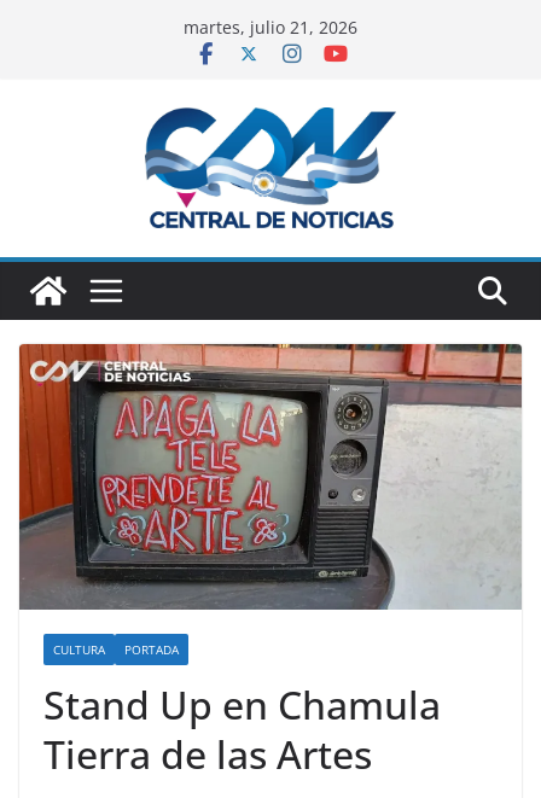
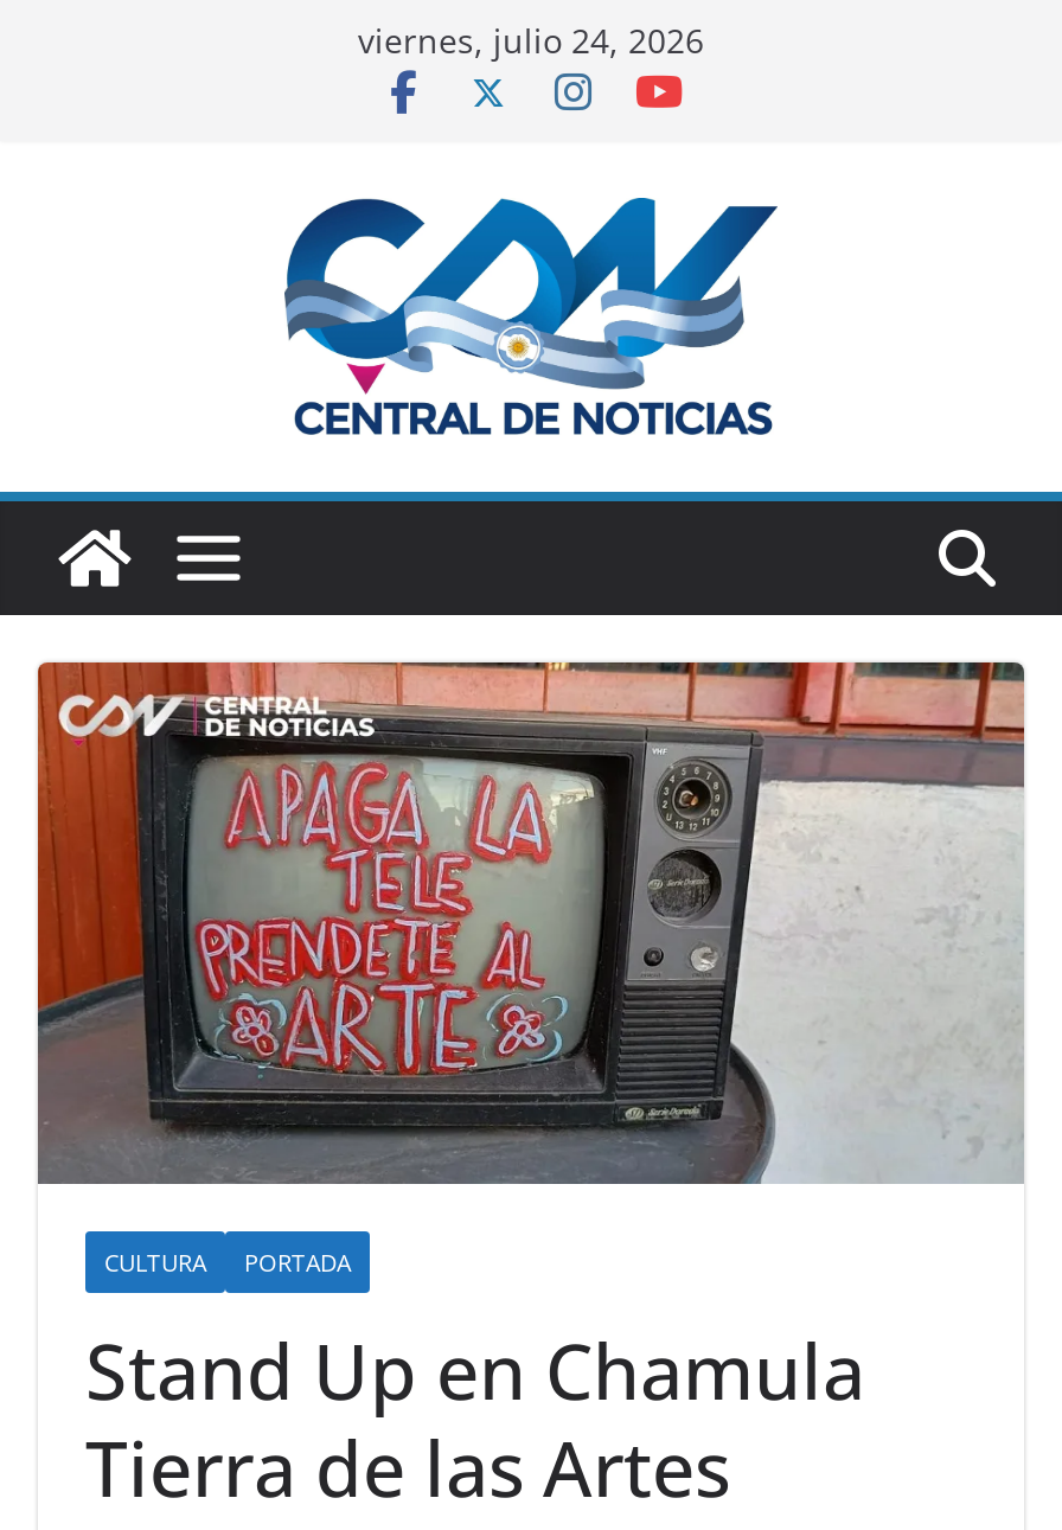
[184,16,357,39] martes, julio 21, 2026 -> [358,18,704,63] viernes, julio 24, 2026

